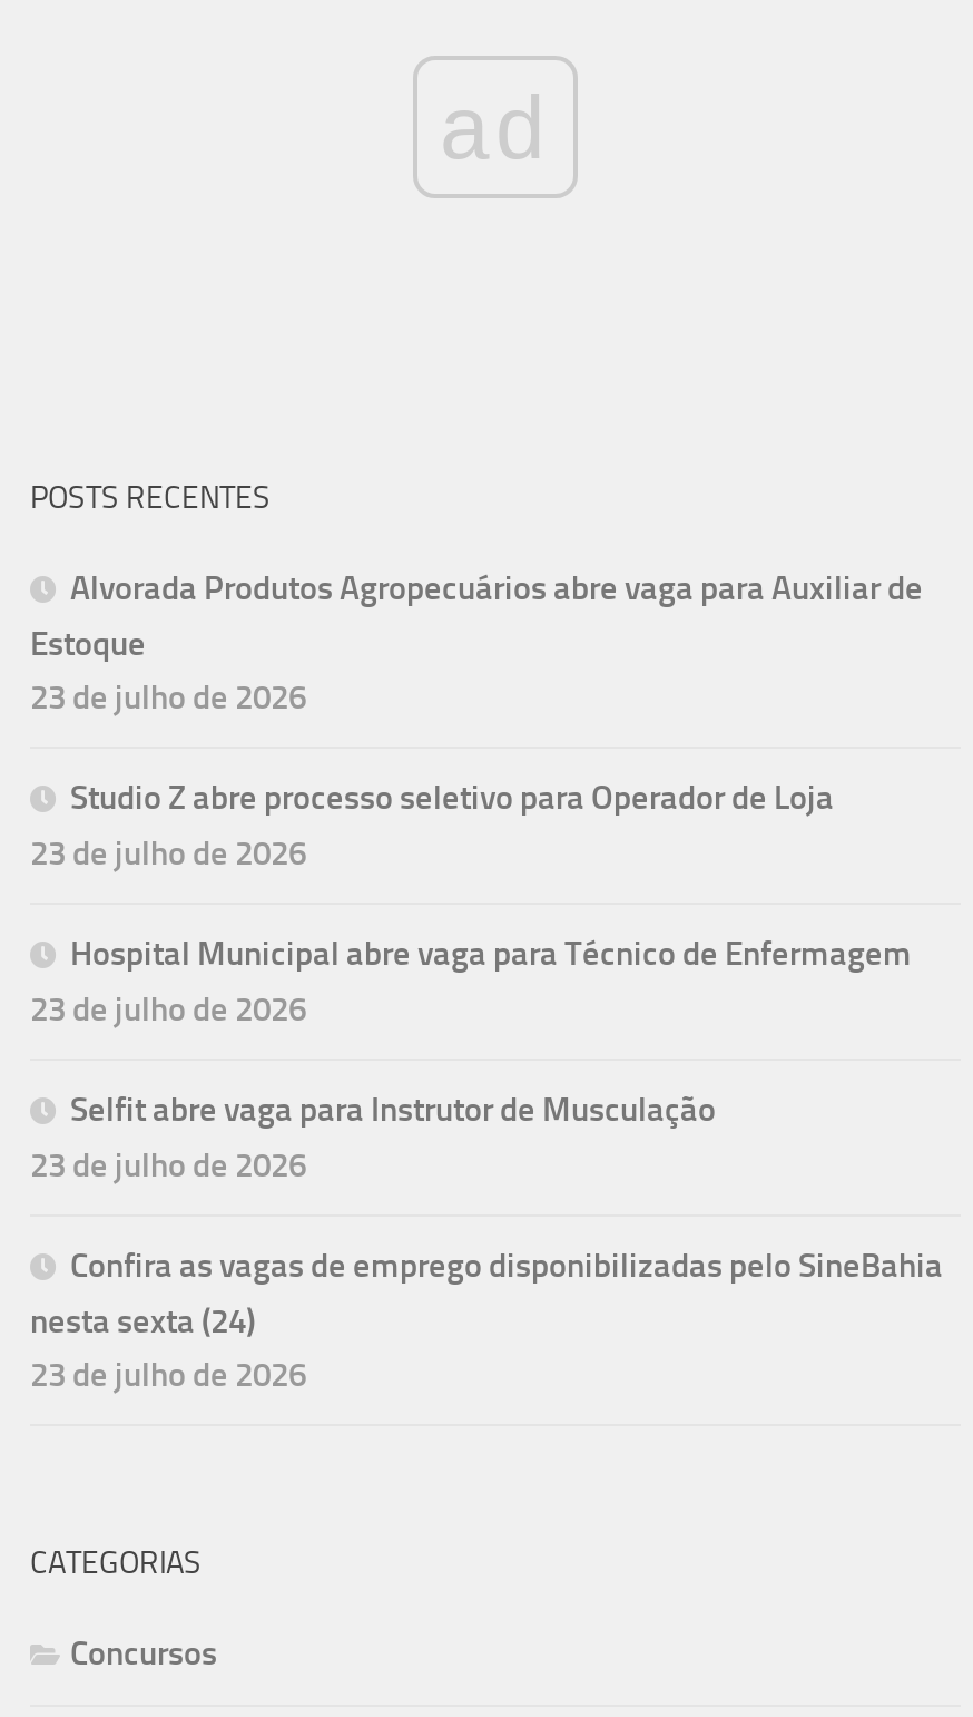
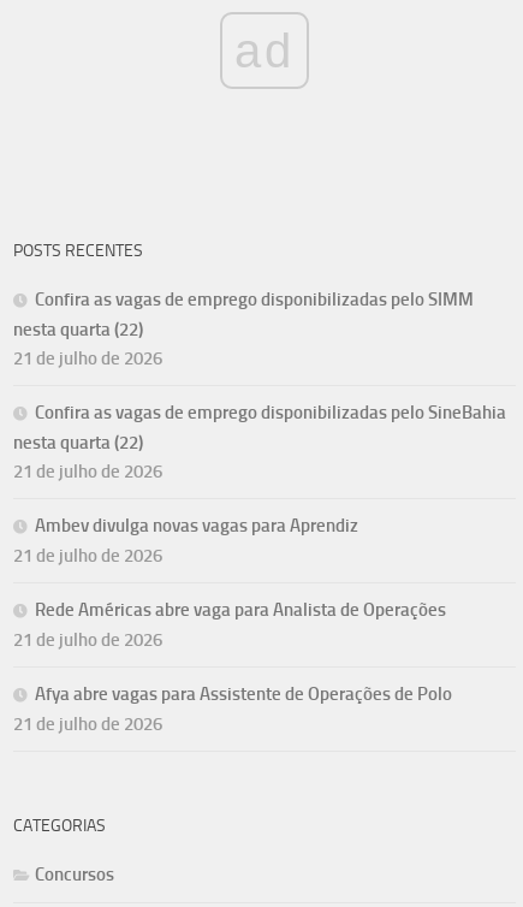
[30,569,923,1186] Alvorada Produtos Agropecuários abre vaga para Auxiliar de | Estoque | 23 de julho de 2026 | Studio Z abre processo seletivo para Operador de Loja | 23 de julho de 2026 | Hospital Municipal abre vaga para Técnico de Enfermagem | 23 de julho de 2026 | Selfit abre vaga para Instrutor de Musculação | 23 de julho de 2026 -> [13,289,474,370] Confira as vagas de emprego disponibilizadas pelo SIMM | nesta quarta (22) | 21 de julho de 2026
moved [70,1246,943,1286] -> [35,402,506,424]: Confira as vagas de emprego disponibilizadas pelo SineBahia
[30,1302,306,1395] nesta sexta (24) | 23 de julho de 2026 -> [13,432,452,735] nesta quarta (22) | 21 de julho de 2026 | Ambev divulga novas vagas para Aprendiz | 21 de julho de 2026 | Rede Américas abre vaga para Analista de Operações | 21 de julho de 2026 | Afya abre vagas para Assistente de Operações de Polo | 21 de julho de 2026

